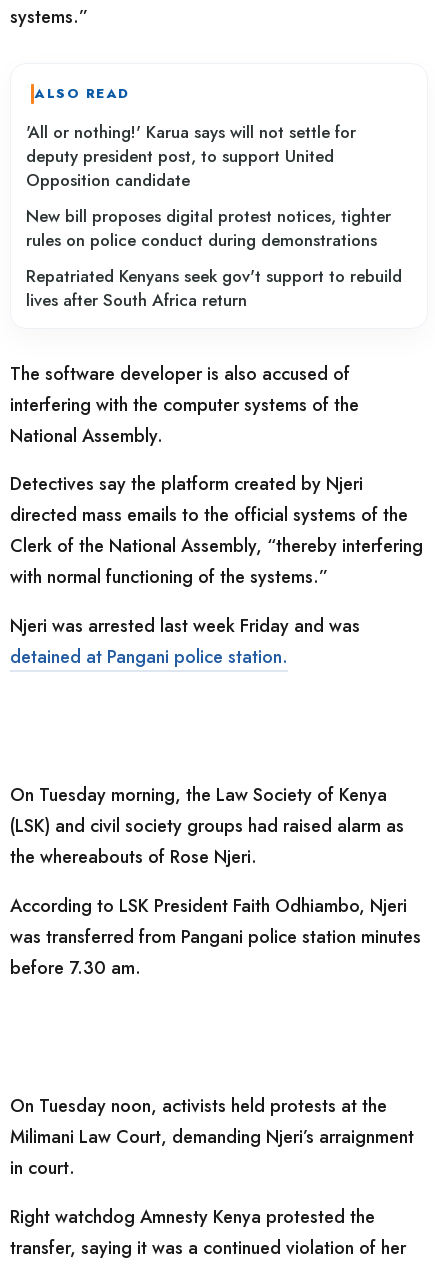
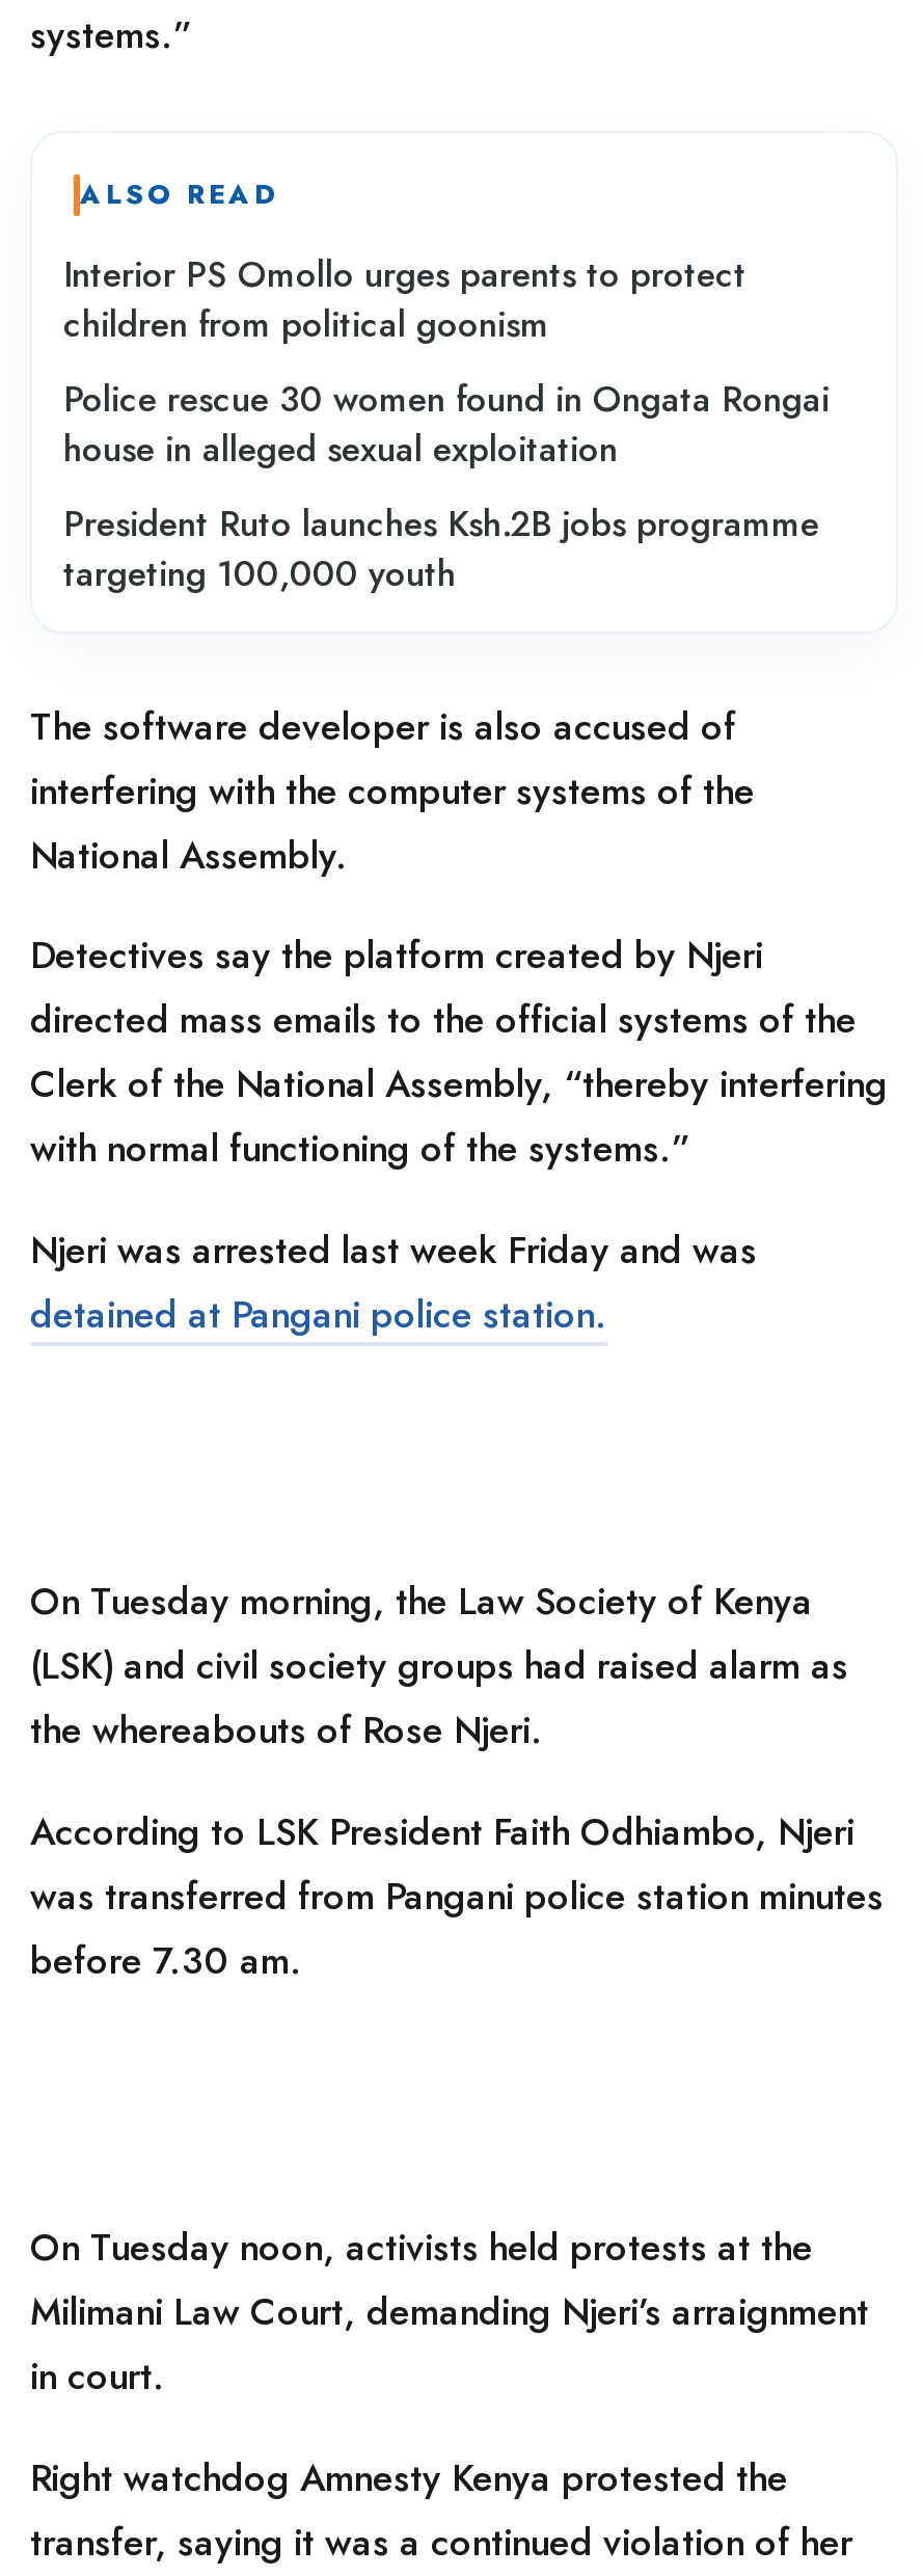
[26,120,356,192] 'All or nothing!' Karua says will not settle for | deputy president post, to support United | Opposition candidate -> [63,248,746,348] Interior PS Omollo urges parents to protect | children from political goonism
[26,204,391,252] New bill proposes digital protest notices, tighter | rules on police conduct during demonstrations -> [63,373,830,473] Police rescue 30 women found in Ongata Rongai | house in alleged sexual exploitation
[26,264,402,312] Repatriated Kenyans seek gov't support to rebuild | lives after South Africa return -> [63,498,819,597] President Ruto launches Ksh.2B jobs programme | targeting 100,000 youth

